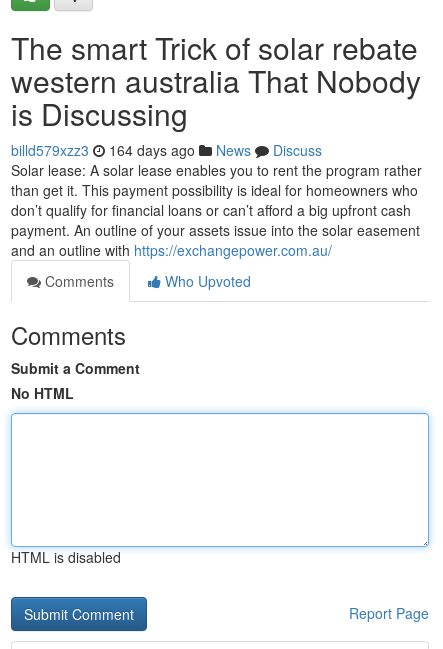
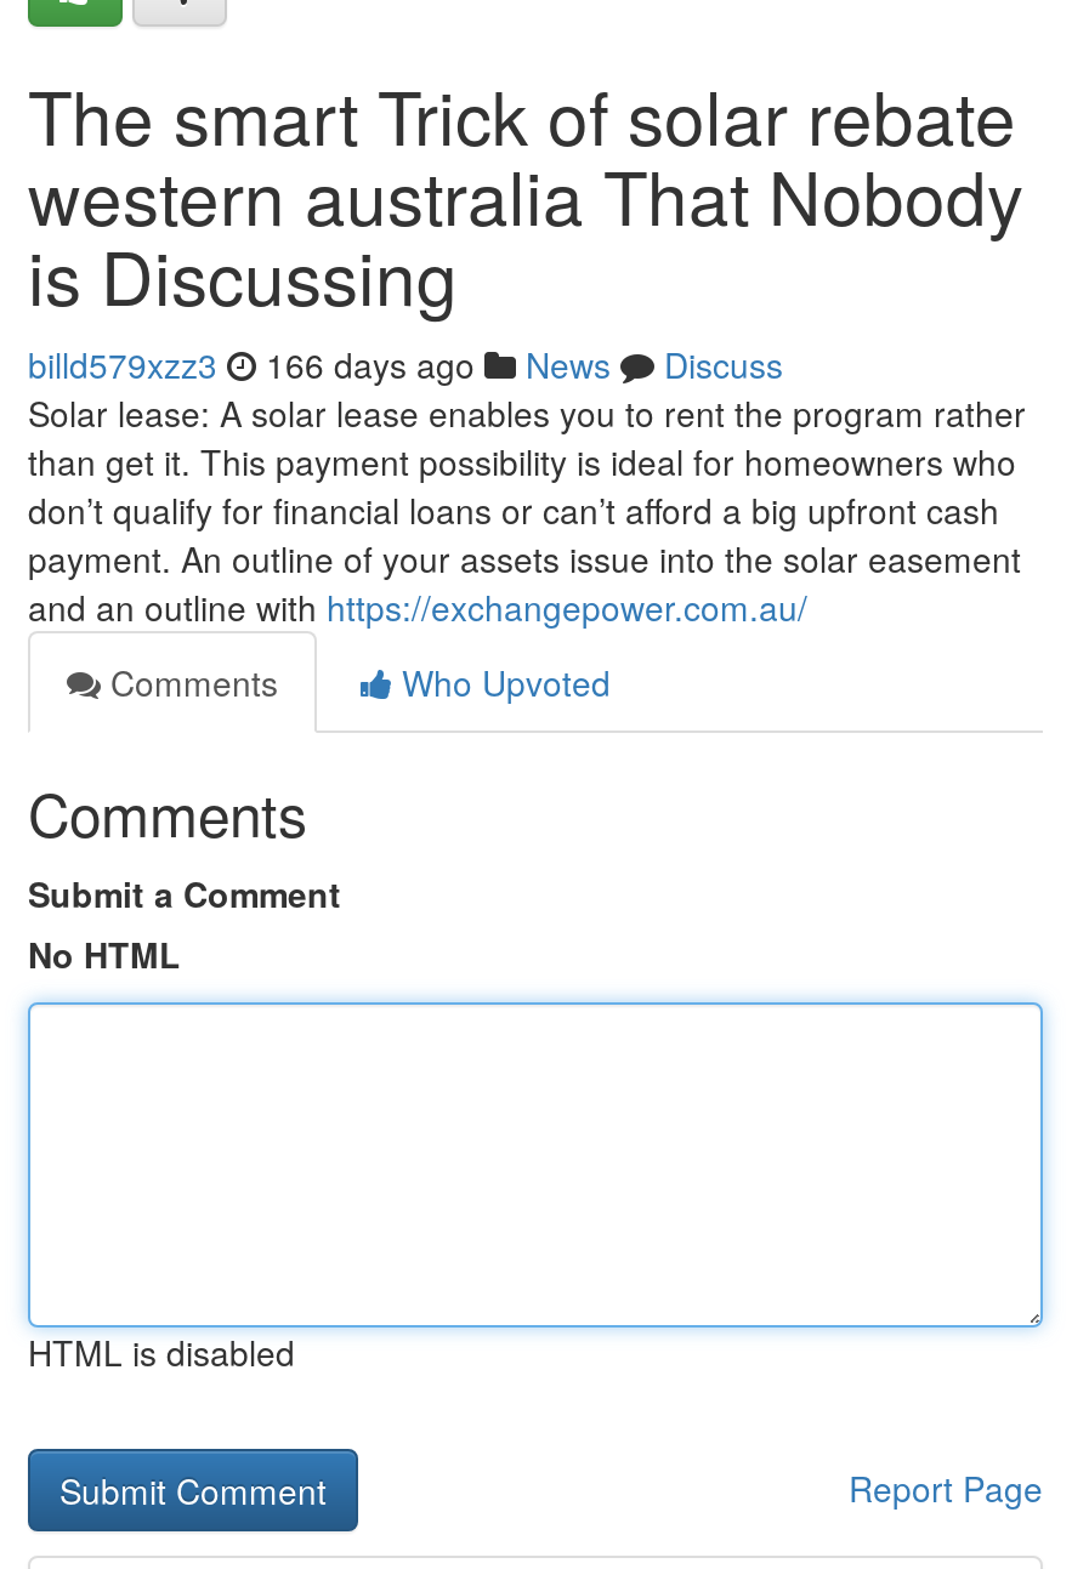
[11,140,322,160] billd579xzz3 164 days ago News Discuss -> [28,340,783,388] billd579xzz3 166 days ago News Discuss

